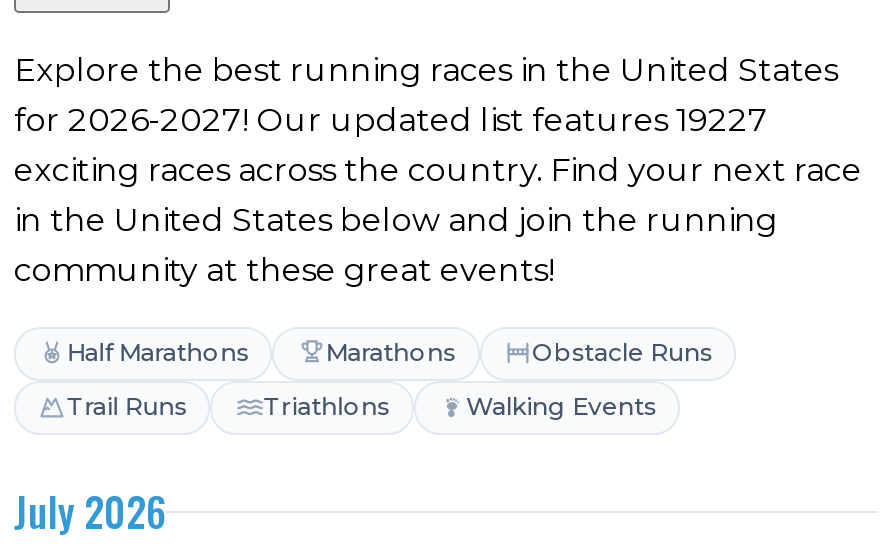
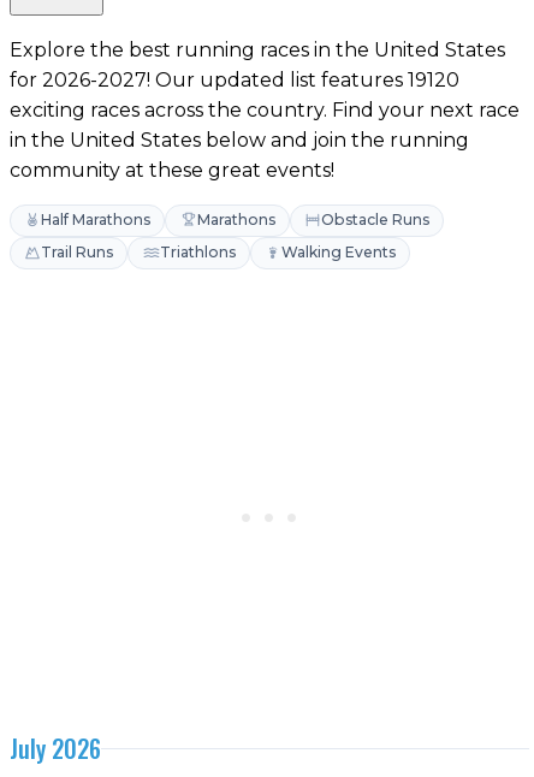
[14,100,768,138] for 2026-2027! Our updated list features 19227 -> [10,68,459,91] for 2026-2027! Our updated list features 19120

